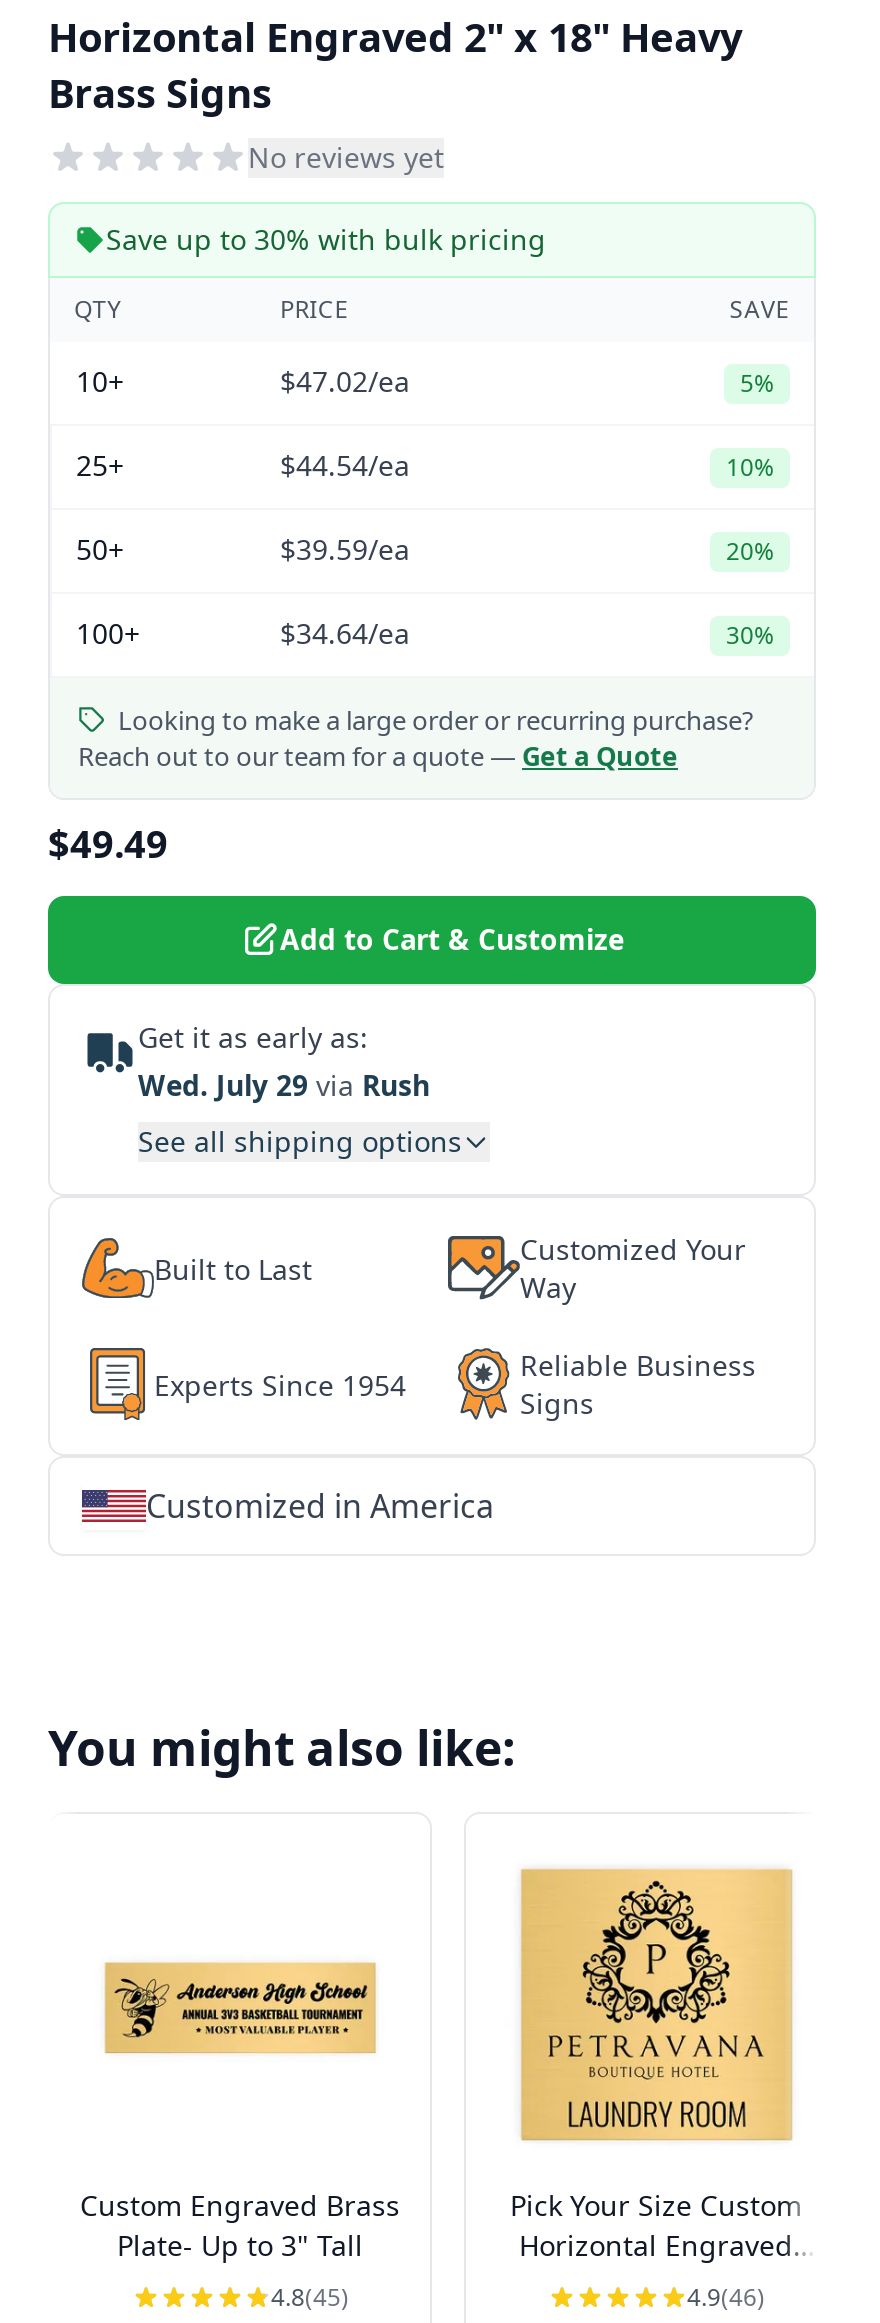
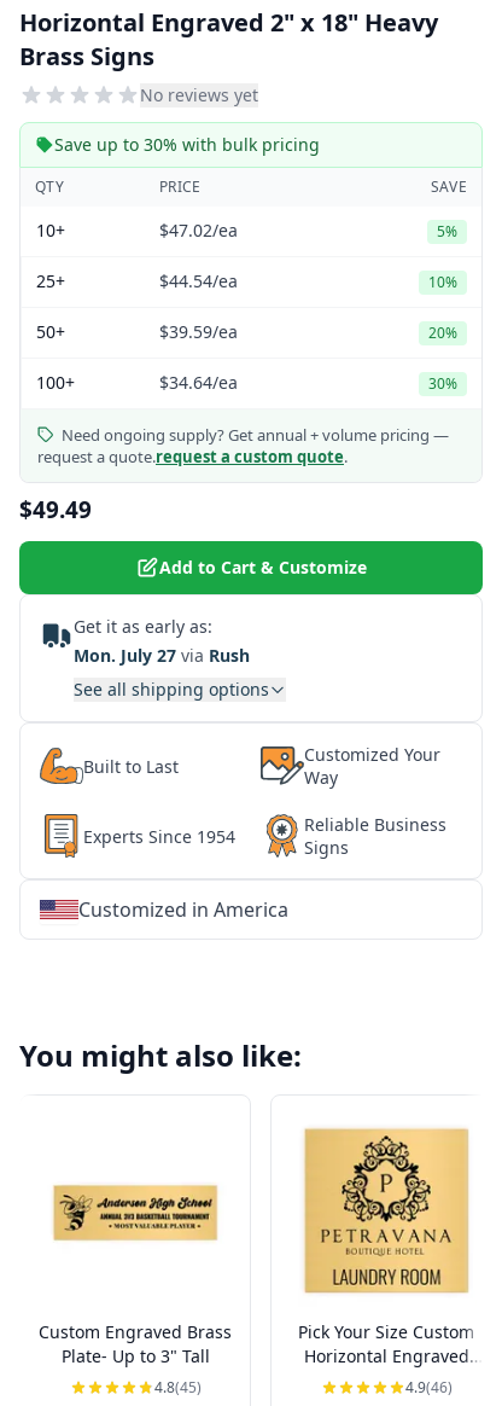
[78,702,754,774] Looking to make a large order or recurring purchase? | Reach out to our team for a quote — Get a Quote -> [37,424,449,467] Need ongoing supply? Get annual + volume pricing — | request a quote. request a custom quote.
[138,1066,430,1104] Wed. July 29 via Rush -> [74,644,250,667] Mon. July 27 via Rush

